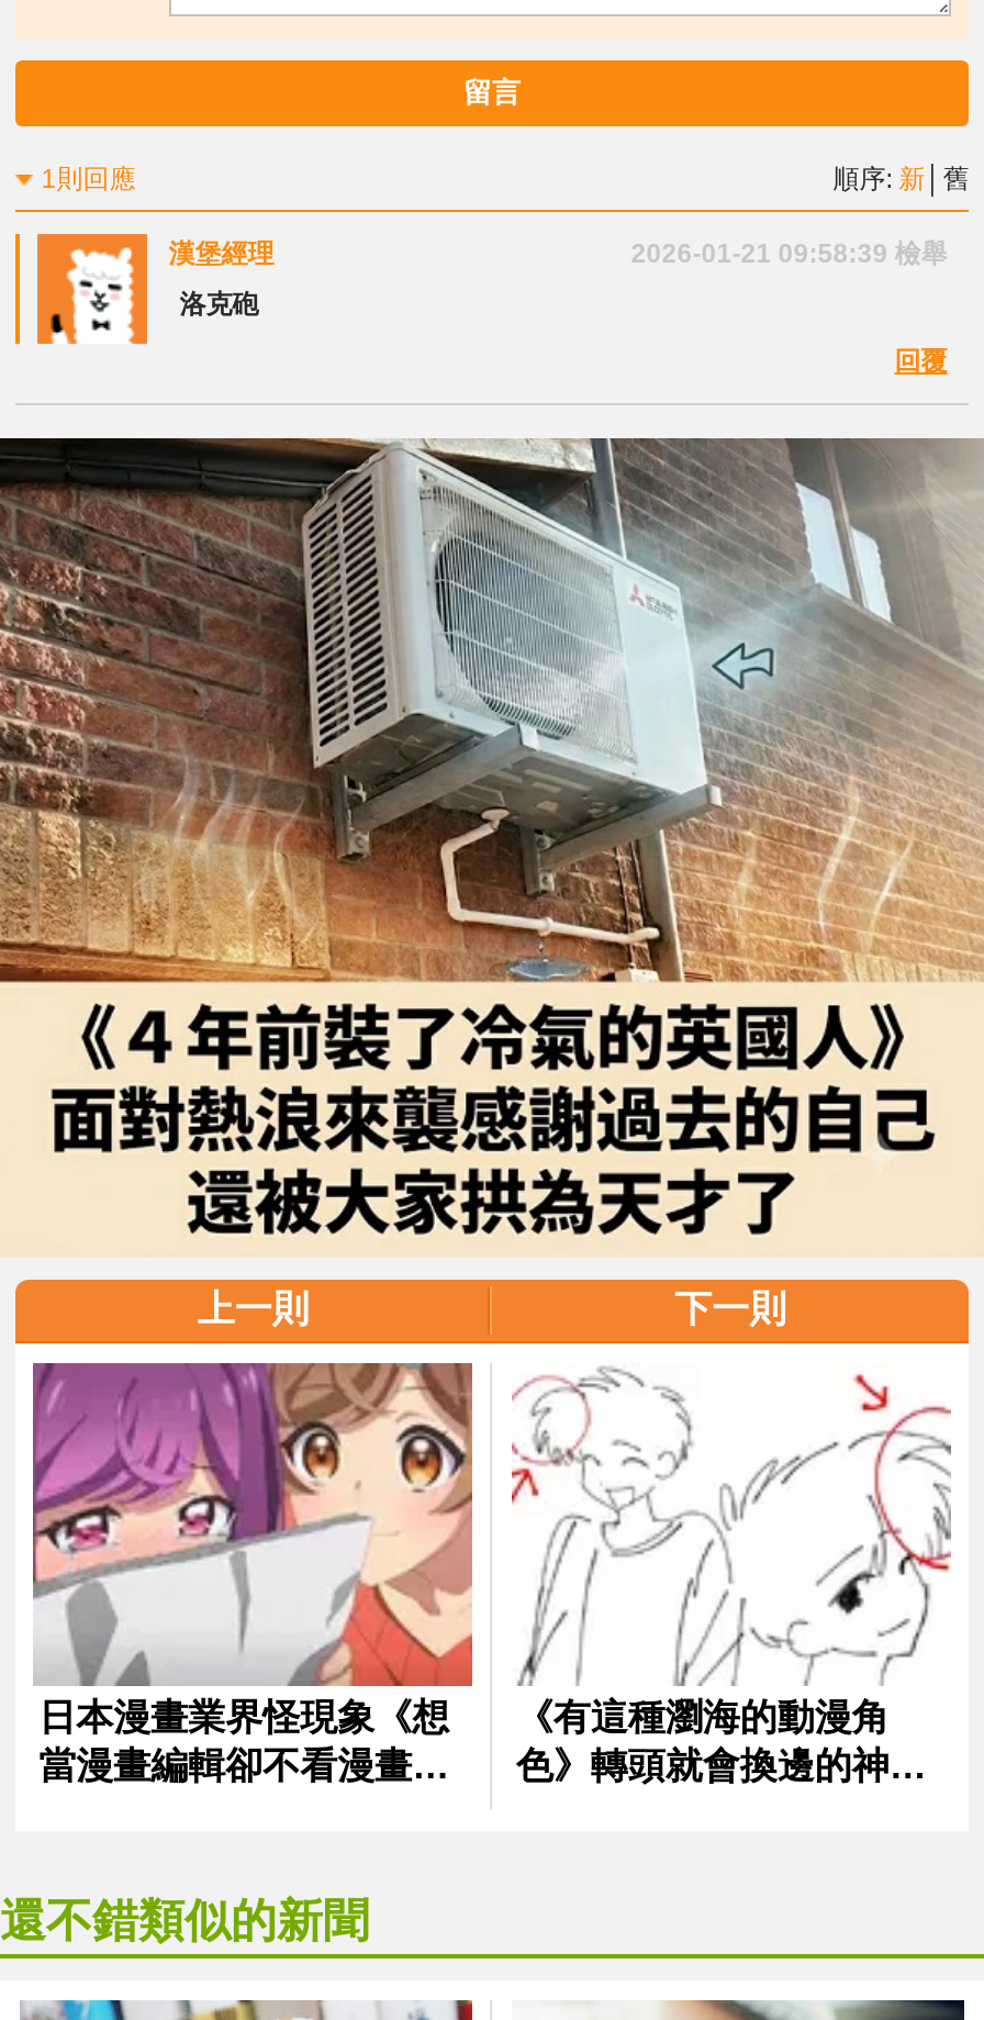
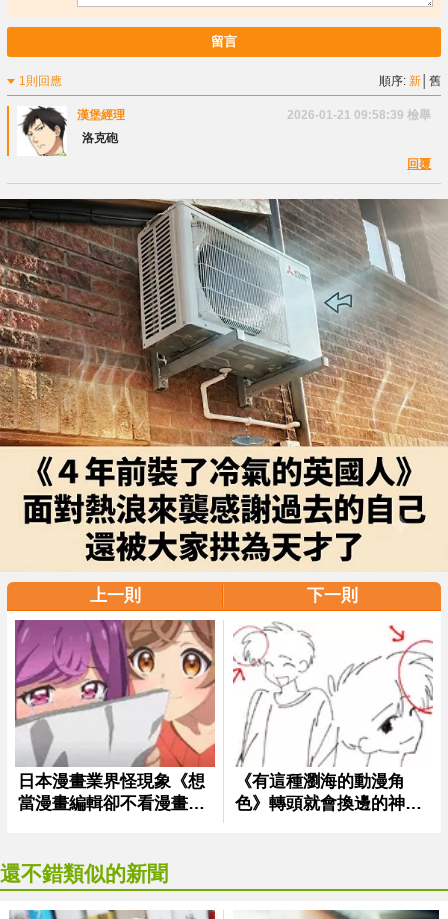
[35,232,149,346] [image] -> [17,105,67,157] [image]

